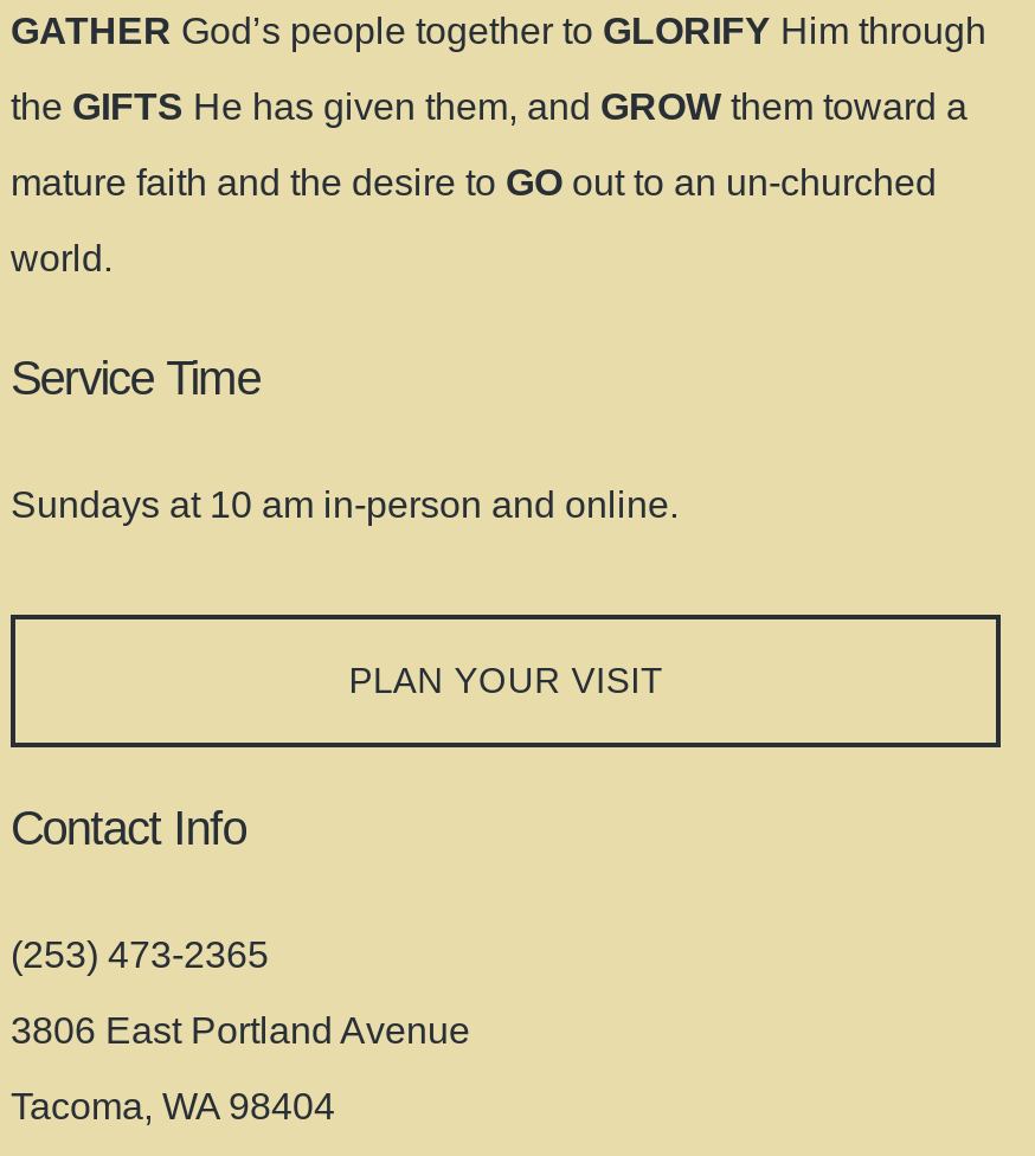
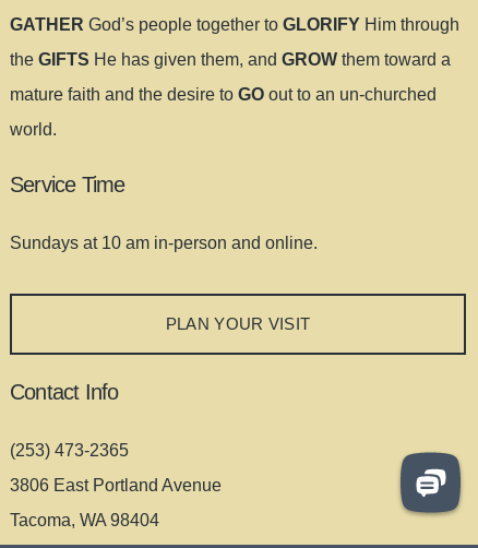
none -> [398,451,463,517] [image]

